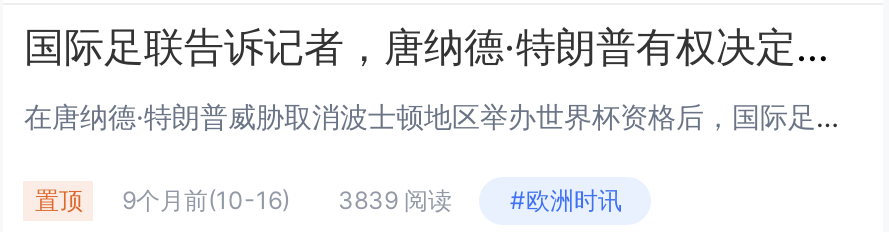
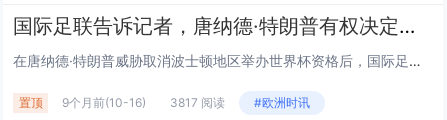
[35,185,622,215] 置顶 9个月前(10-16) 3839 阅读 #欧洲时讯 -> [19,95,310,110] 置顶 9个月前(10-16) 3817 阅读 #欧洲时讯

